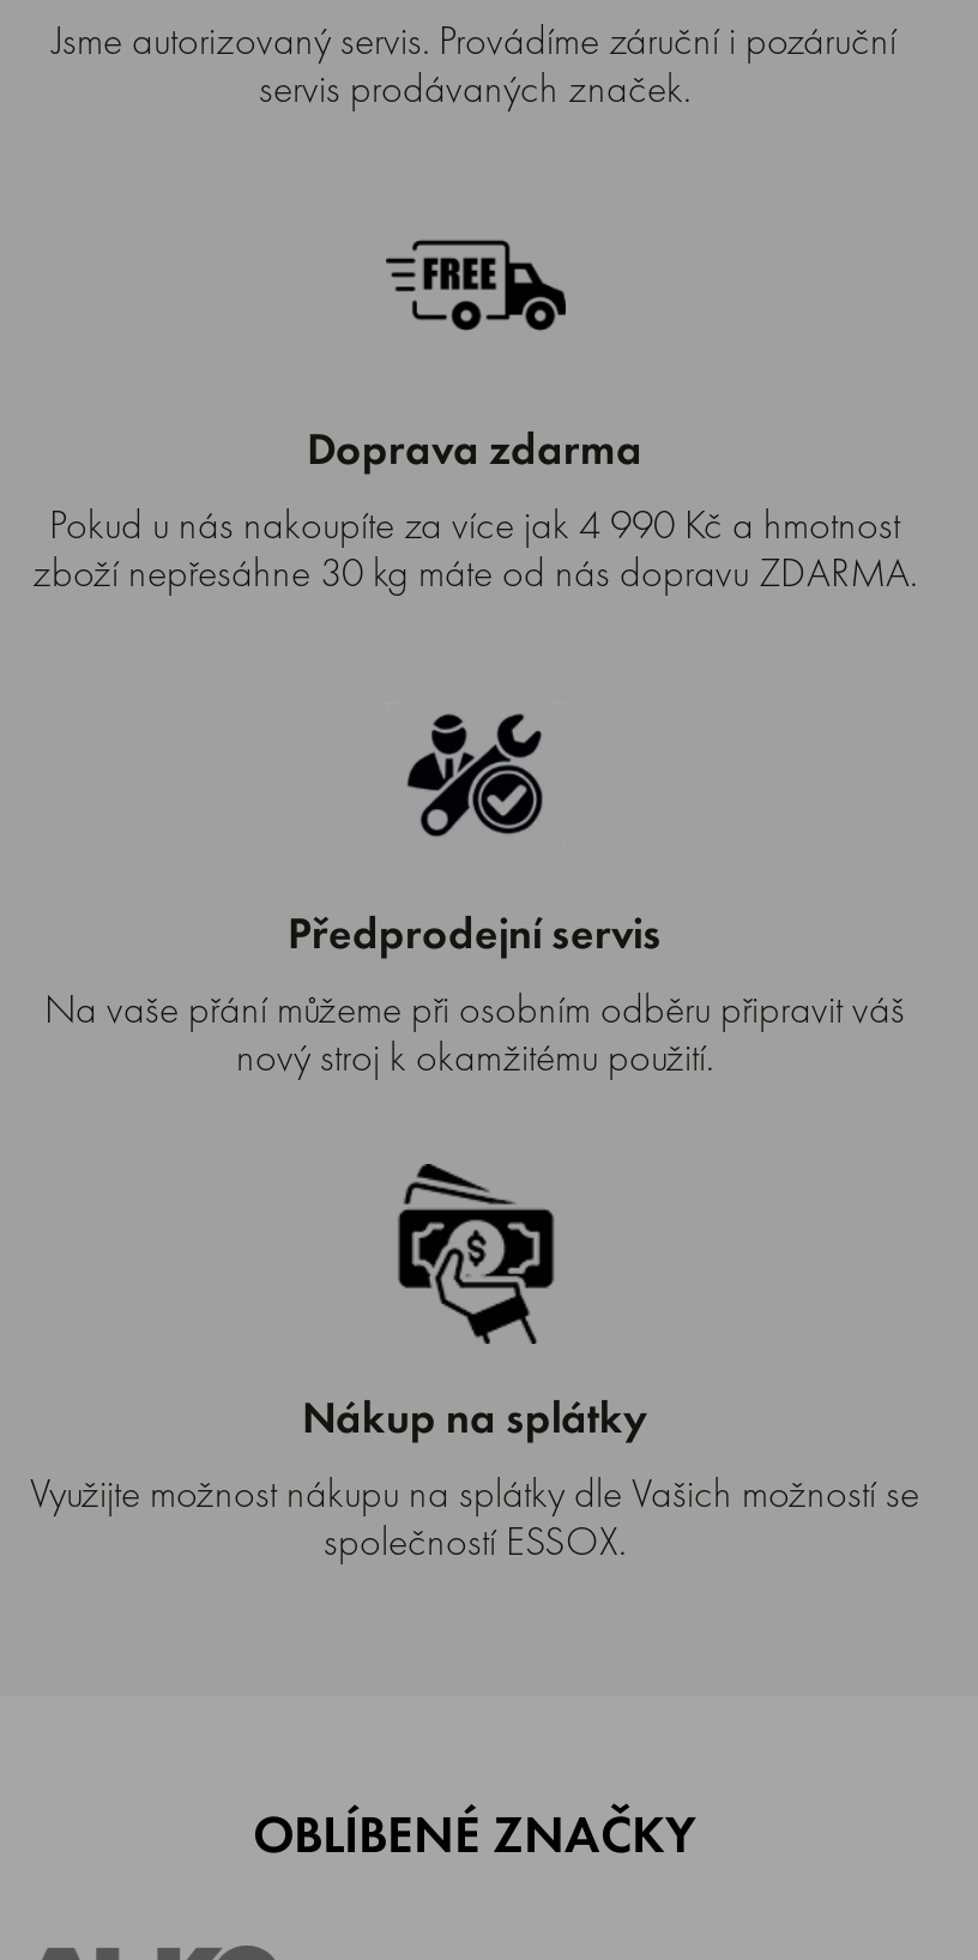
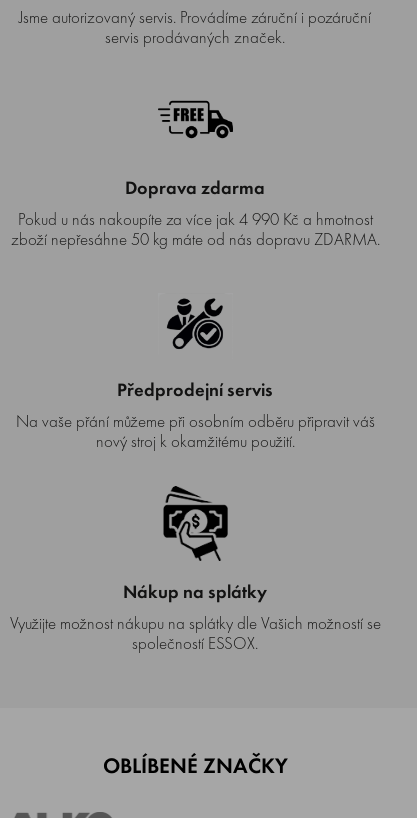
[32,545,917,598] zboží nepřesáhne 30 kg máte od nás dopravu ZDARMA. -> [10,228,379,250] zboží nepřesáhne 50 kg máte od nás dopravu ZDARMA.

